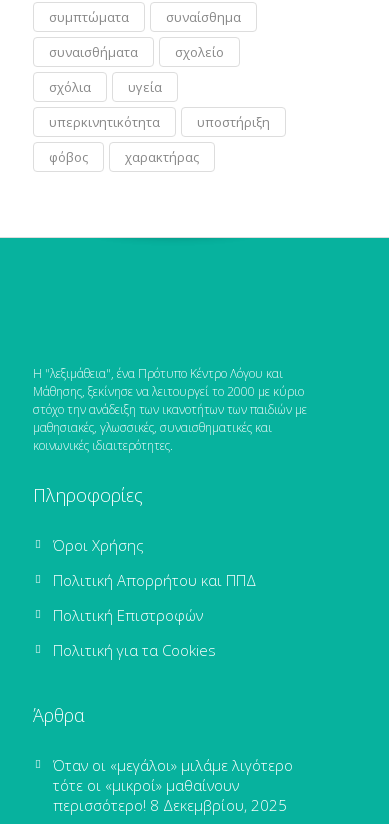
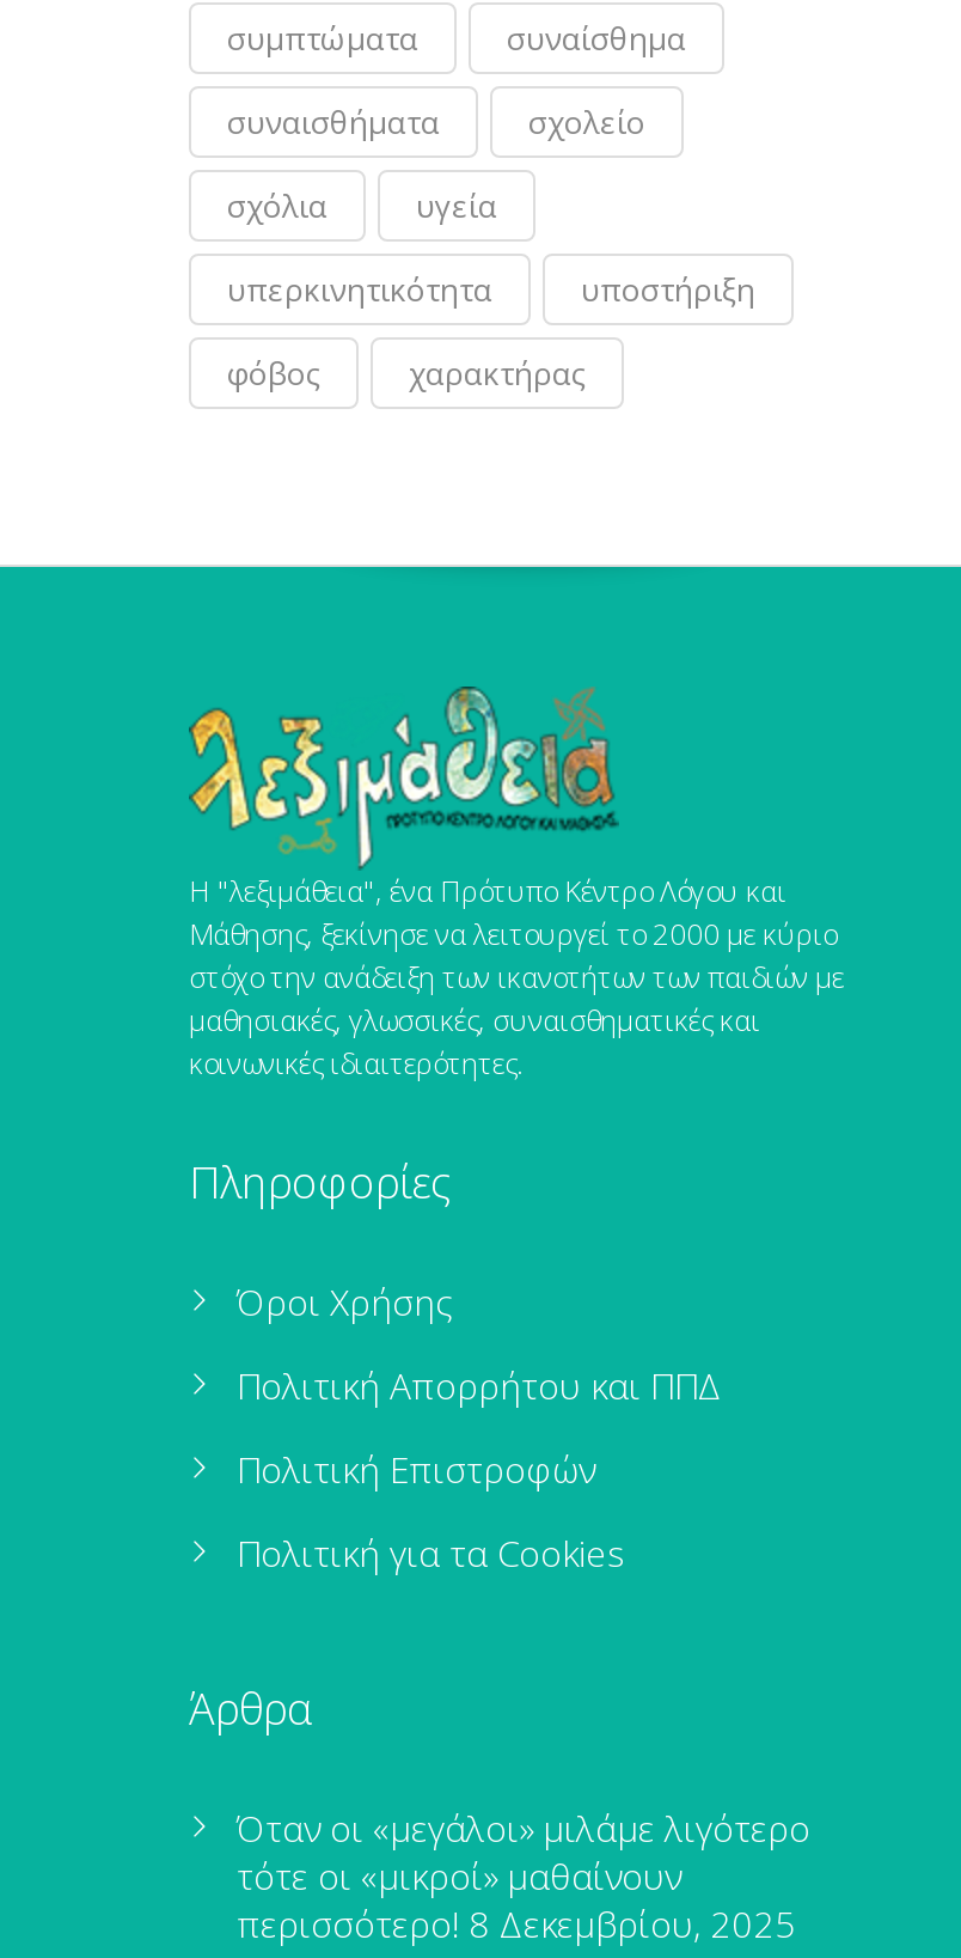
none -> [189,685,619,865] [image]

